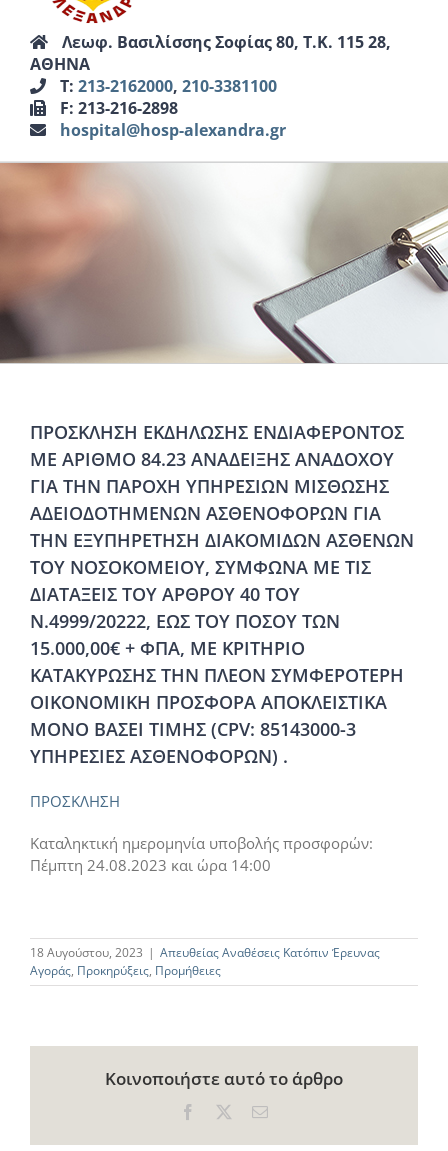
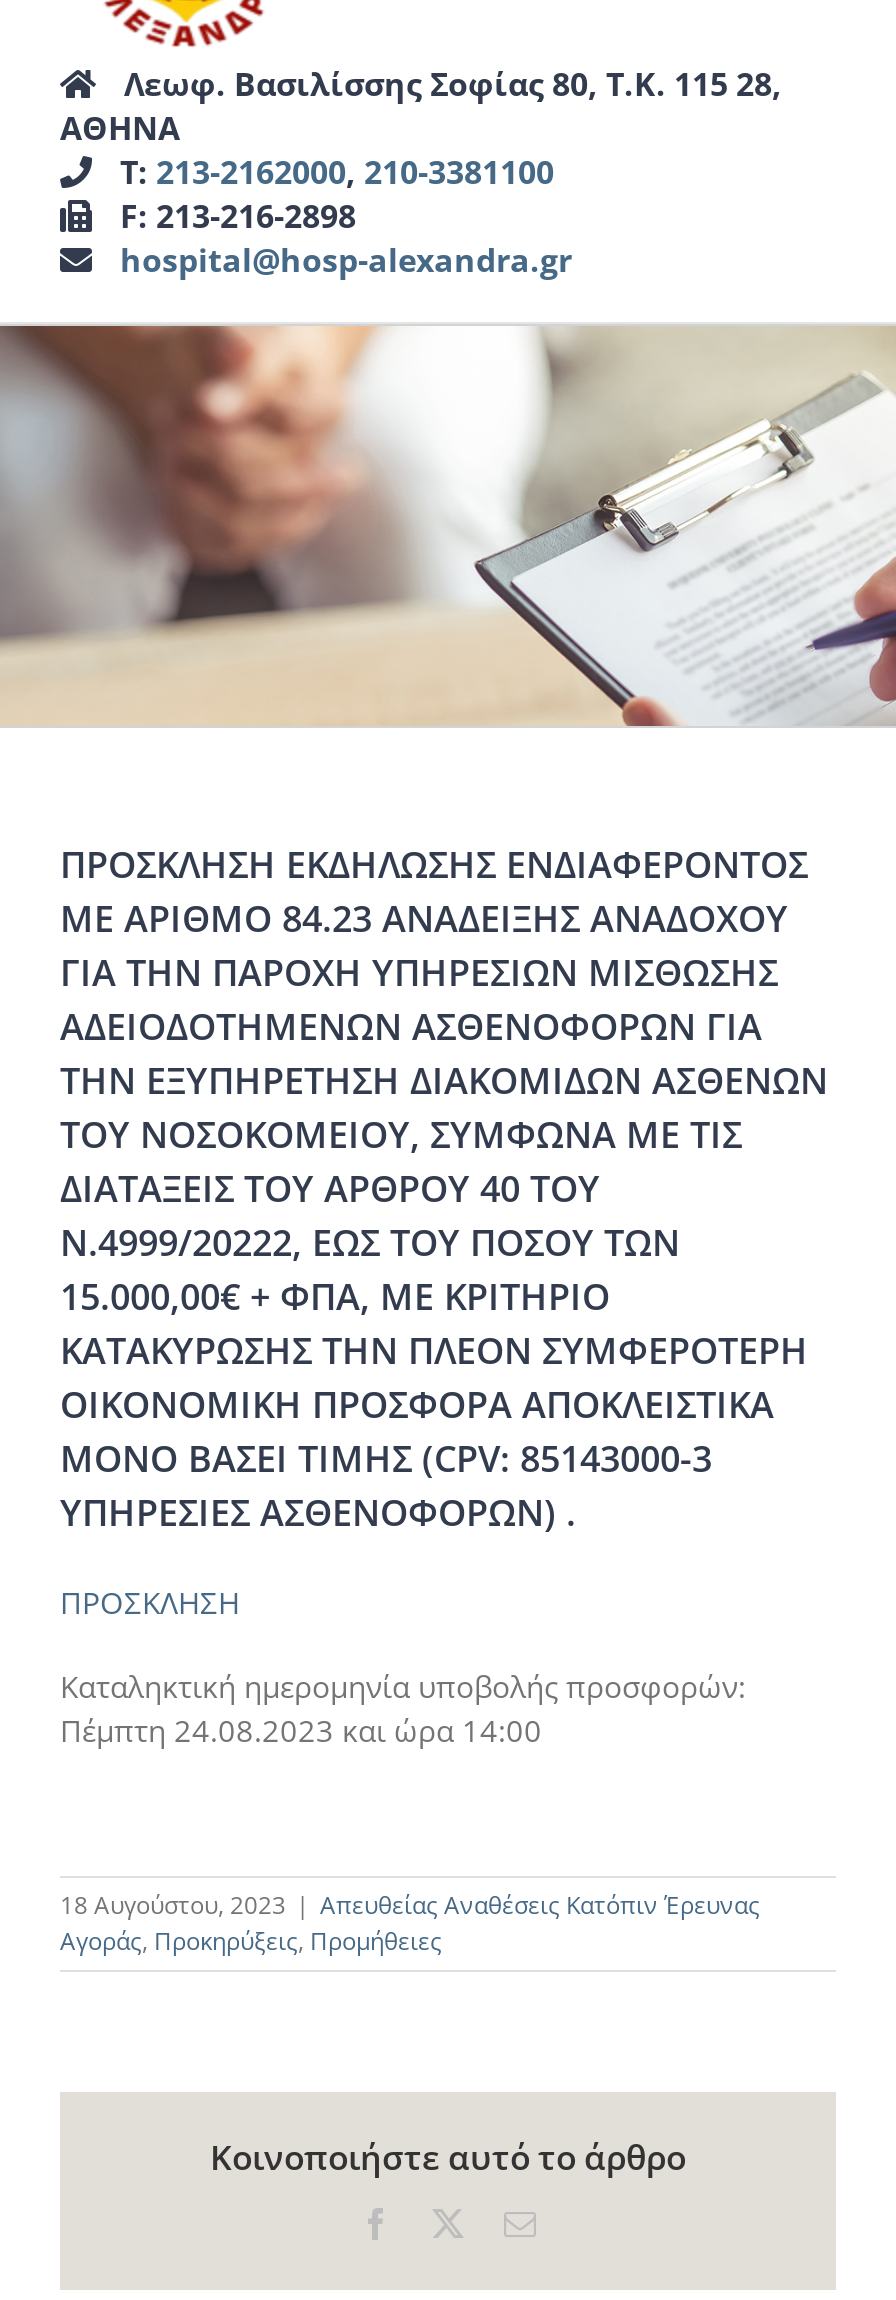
[3,162,445,364] [image] -> [6,324,890,728] [image]

